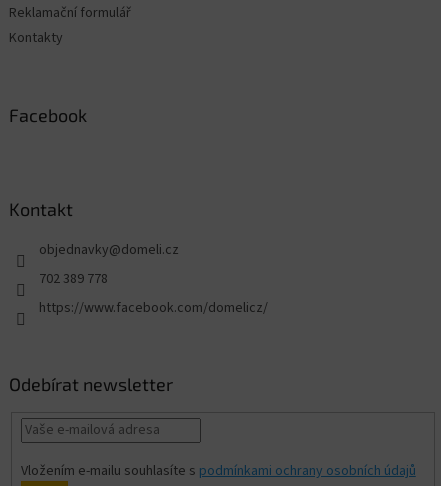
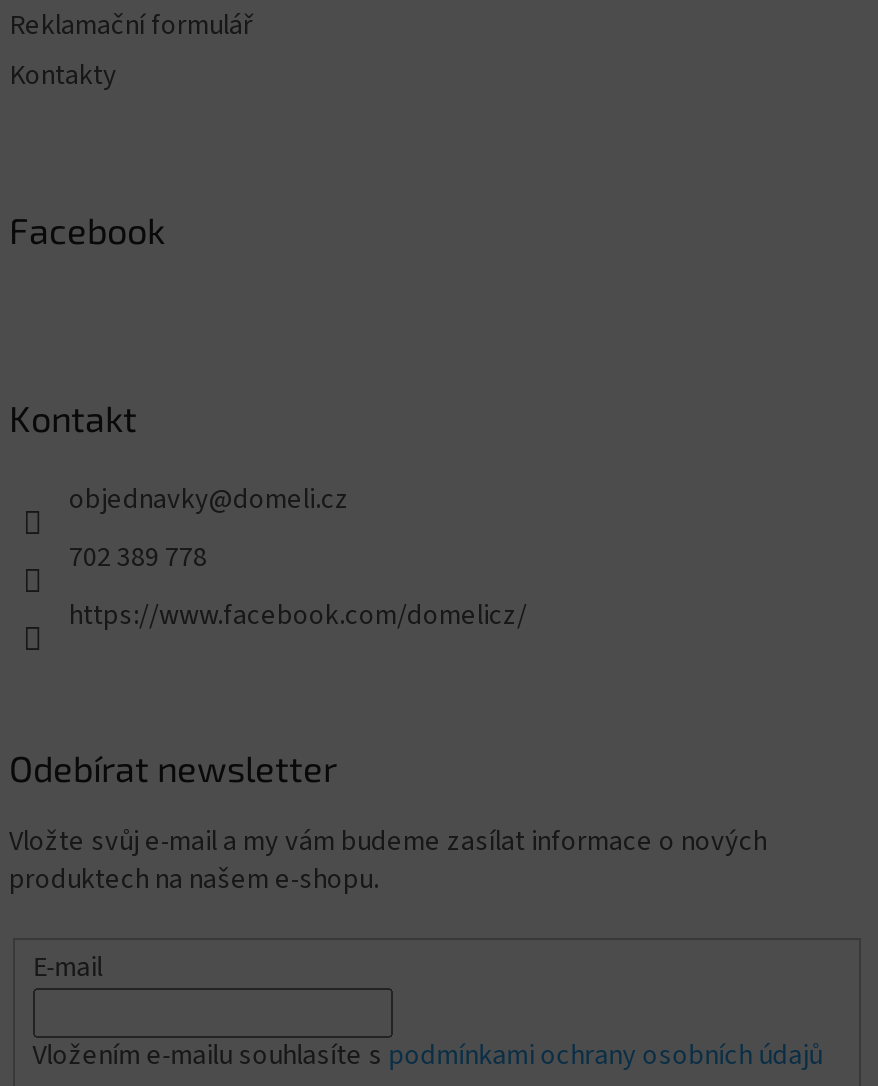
none -> [9,822,767,988] Vložte svůj e-mail a my vám budeme zasílat informace o nových | produktech na našem e-shopu. | E-mail

